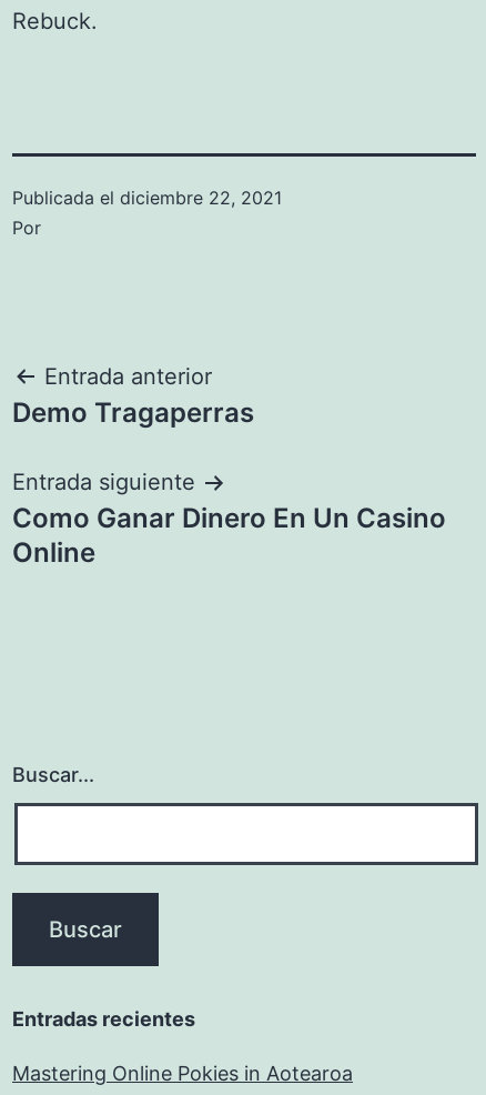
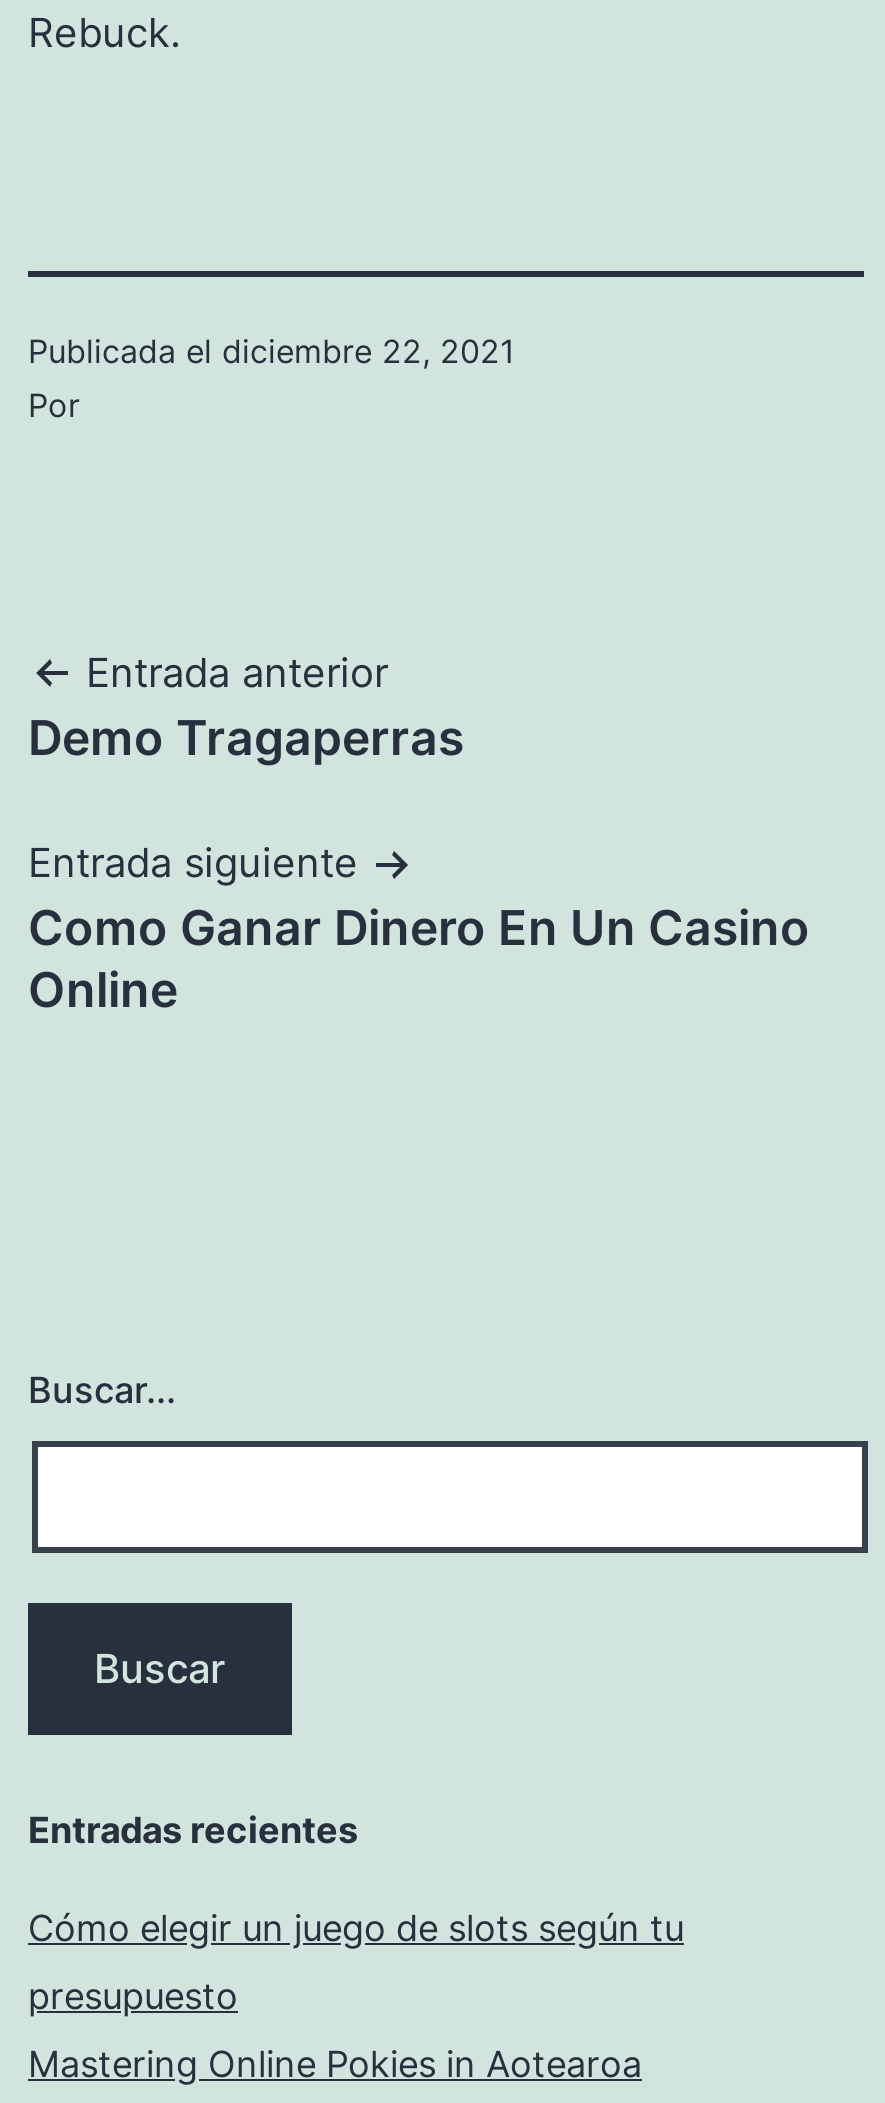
none -> [28,1908,684,2018] Cómo elegir un juego de slots según tu | presupuesto

